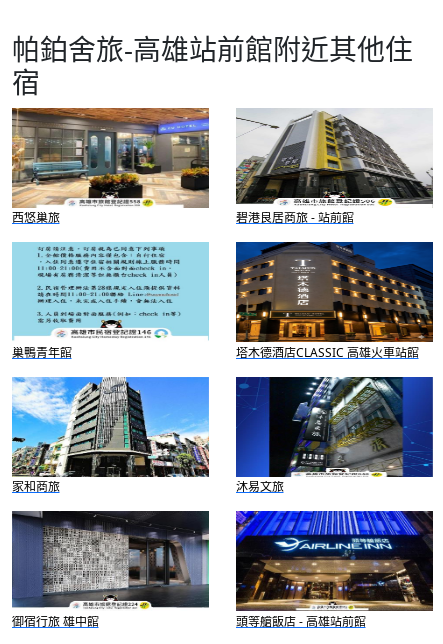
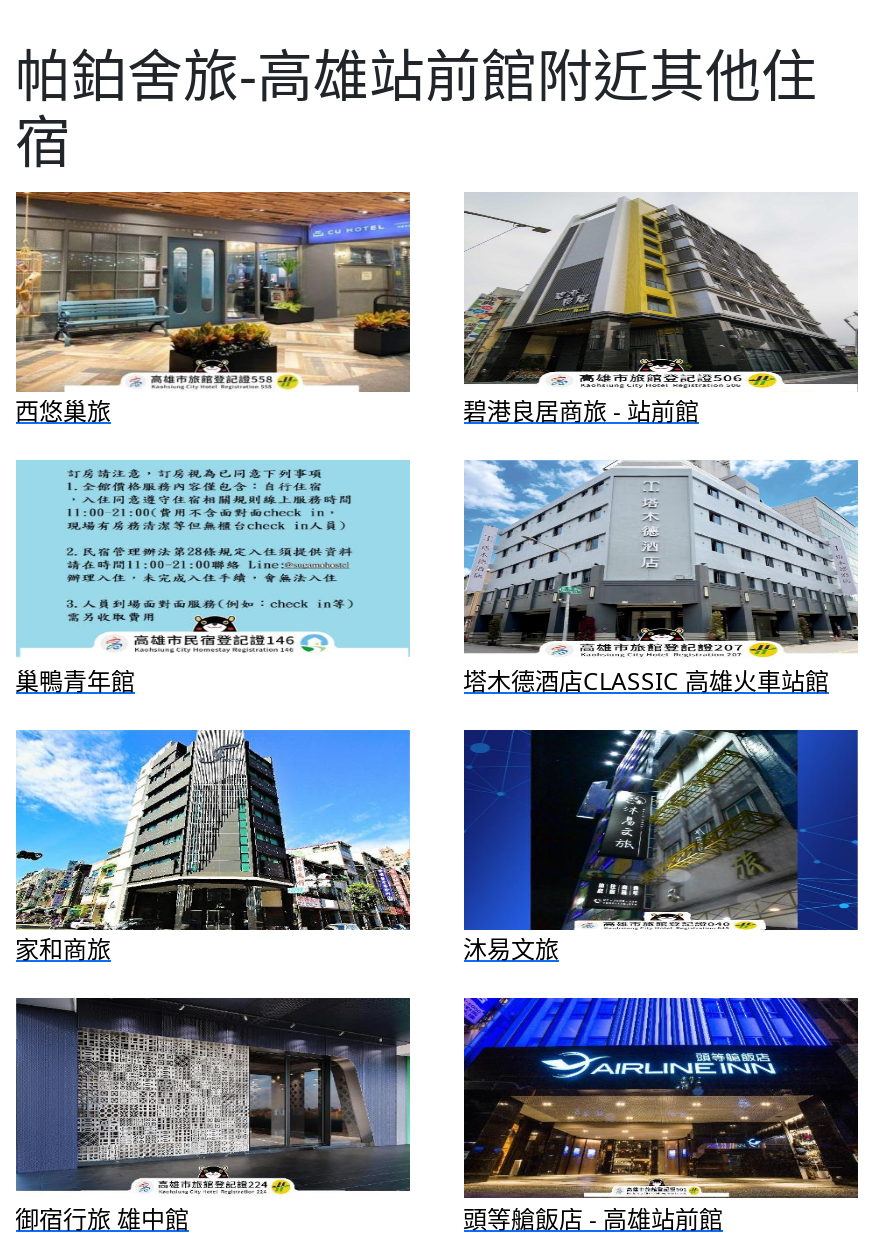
[235,241,434,343] [image] -> [462,458,860,660] [image]

